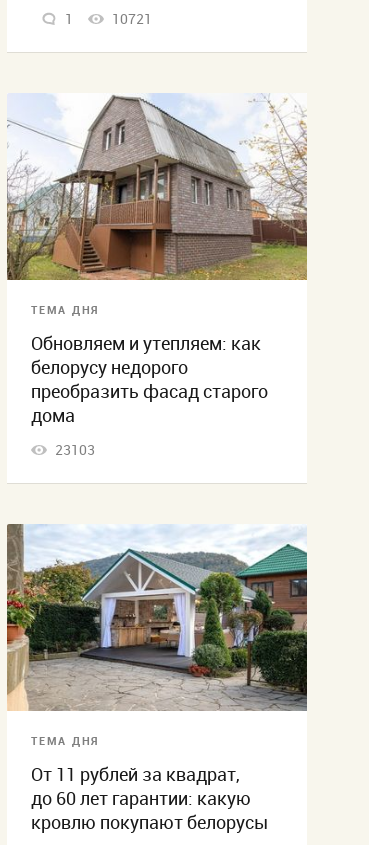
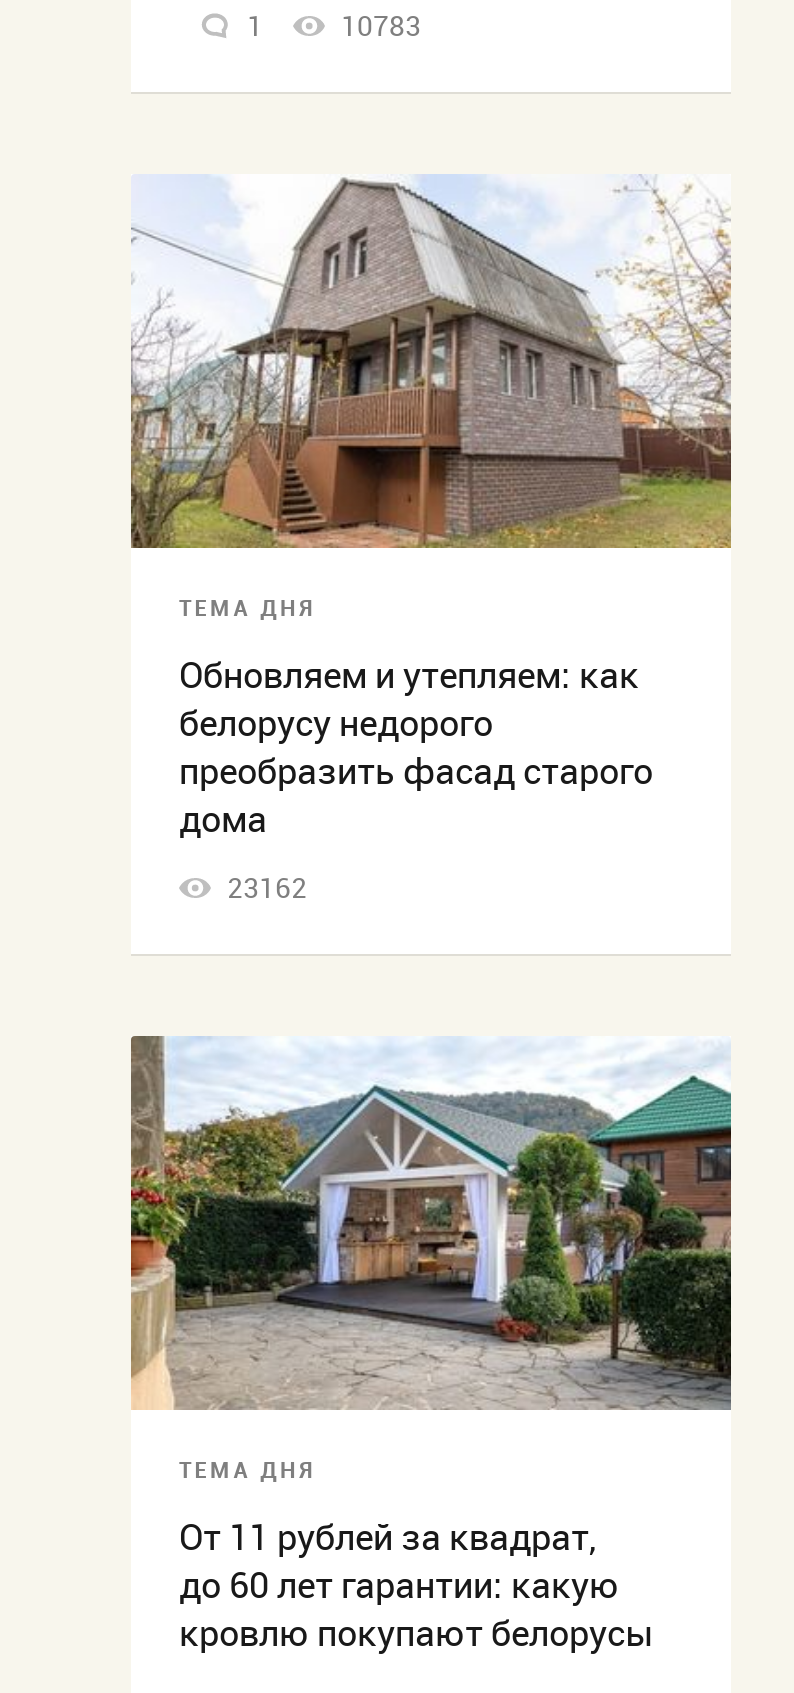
[112,11,152,27] 10721 -> [341,10,421,42] 10783
[55,442,95,458] 23103 -> [227,872,307,904] 23162

